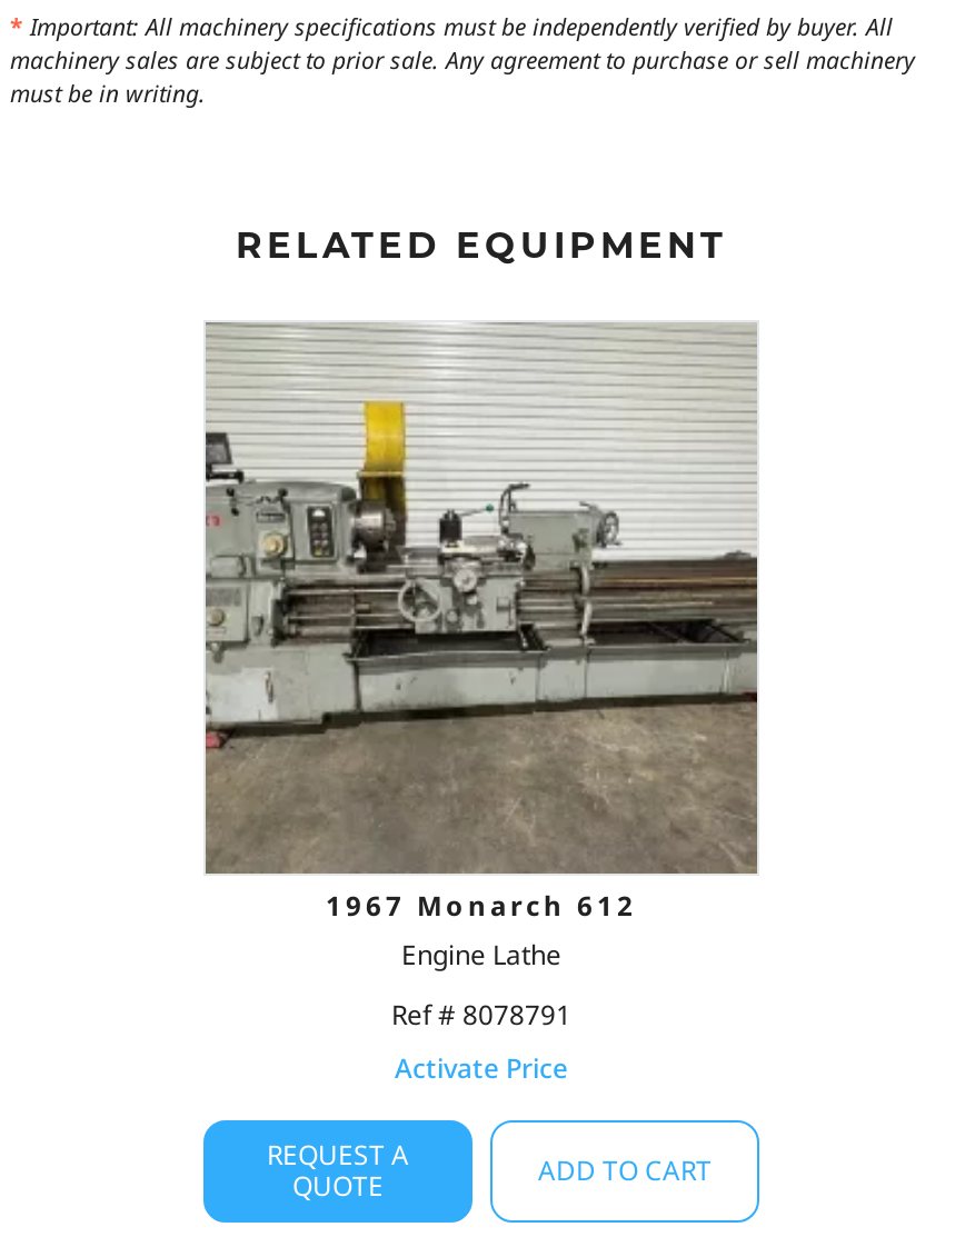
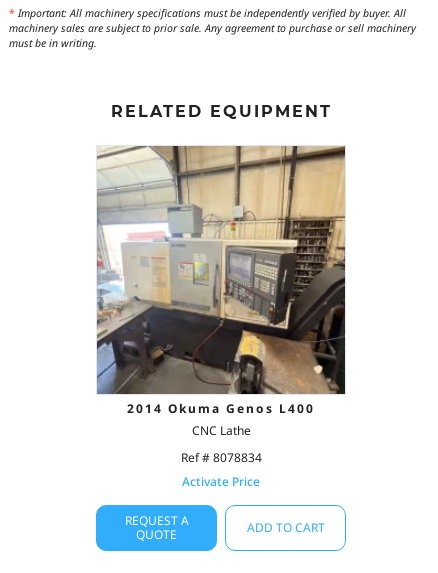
[203,320,759,975] [image] | 1967 Monarch 612 | Engine Lathe -> [96,145,346,439] [image] | 2014 Okuma Genos L400 | CNC Lathe
[391,997,571,1035] Ref # 8078791 -> [180,449,261,466] Ref # 8078834

